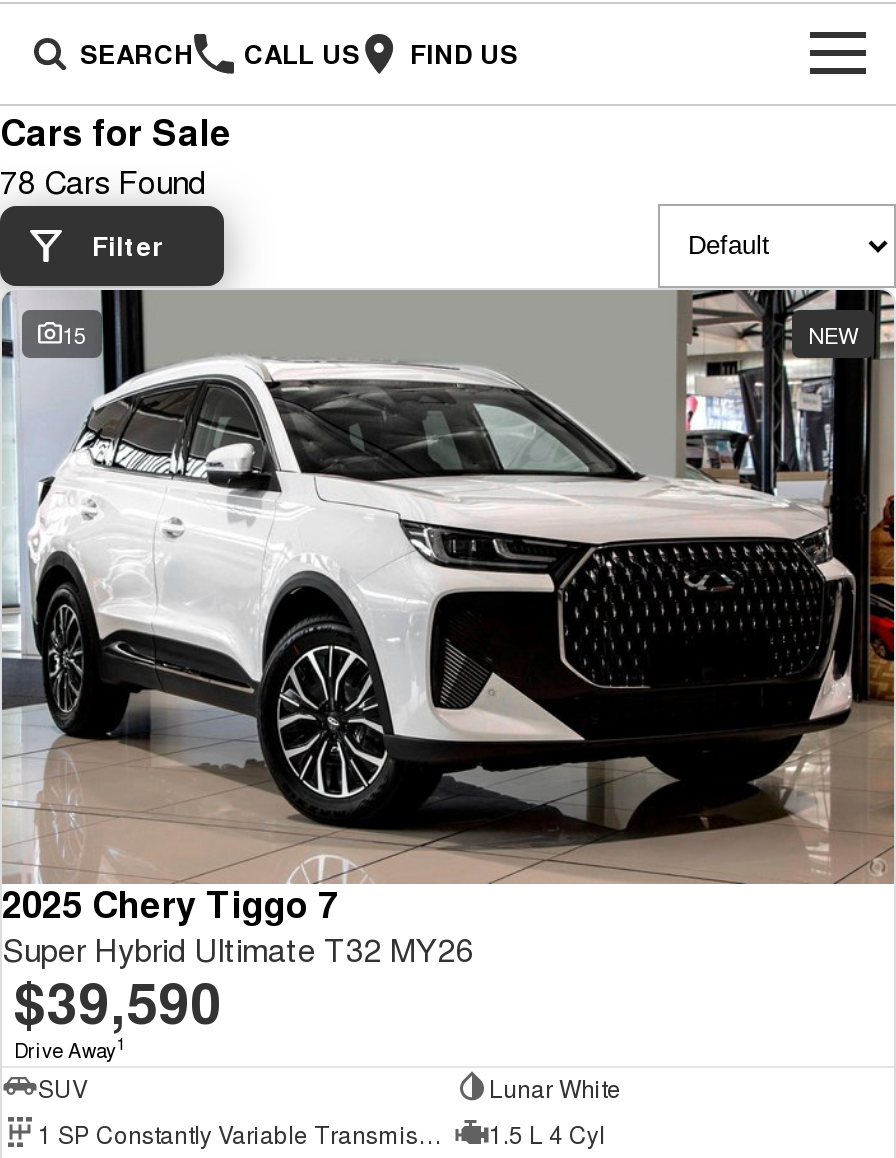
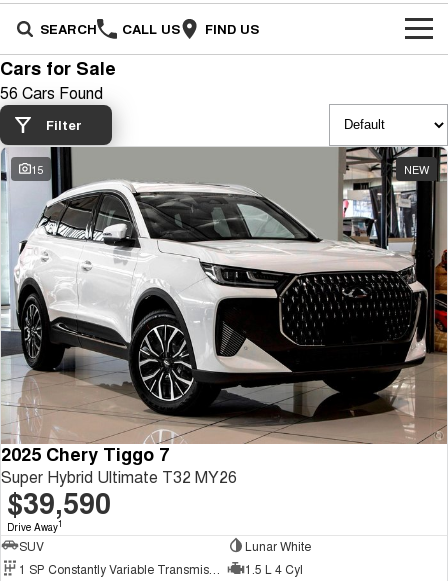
[0,158,206,204] 78 Cars Found -> [0,81,103,104] 56 Cars Found

